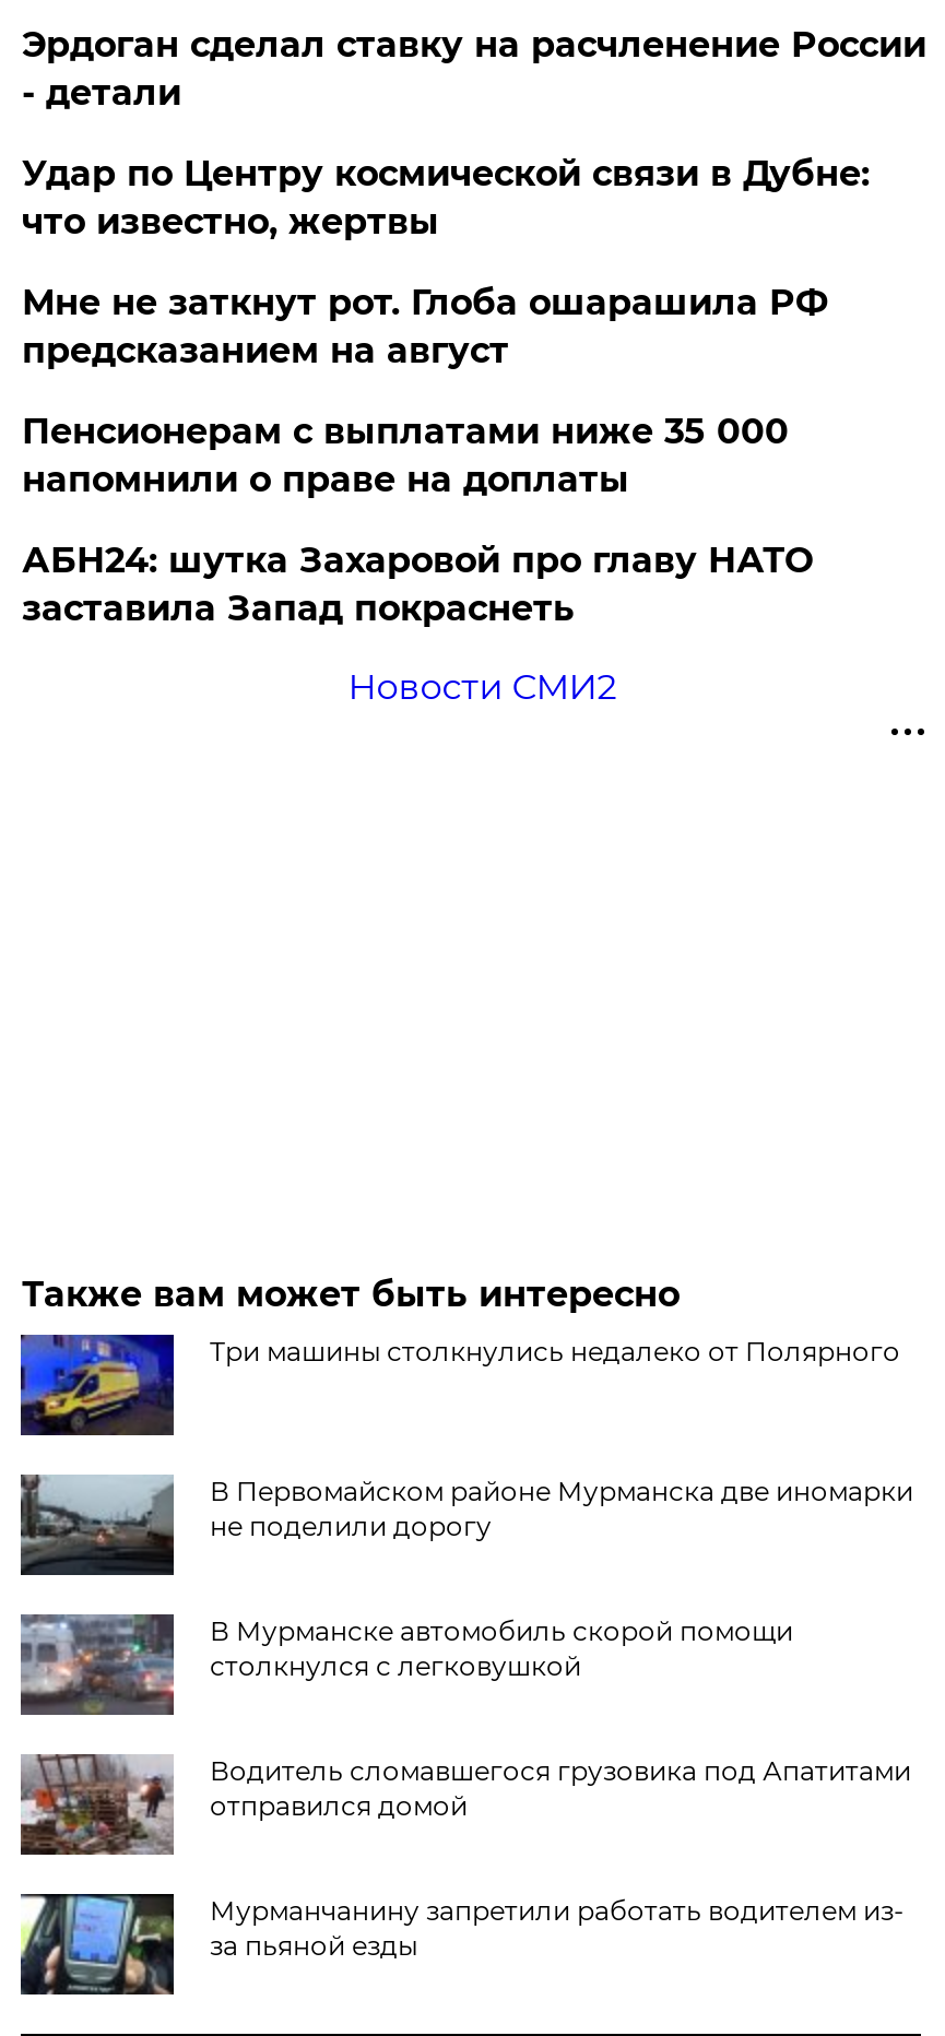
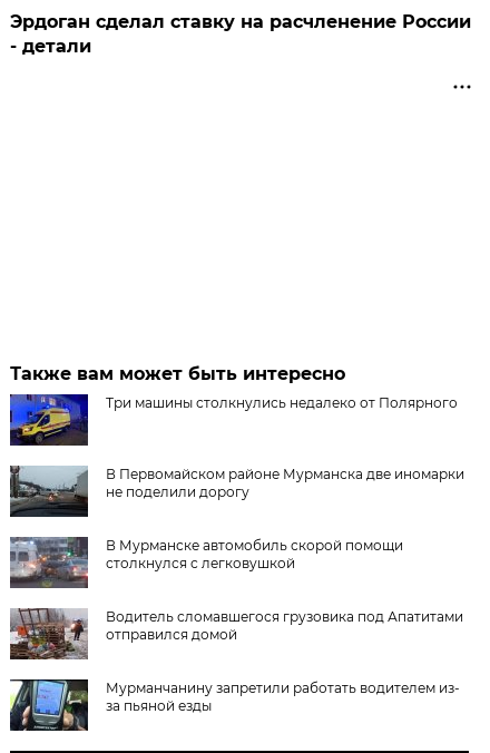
[22,153,869,708] Удар по Центру космической связи в Дубне: | что известно, жертвы | Мне не заткнут рот. Глоба ошарашила РФ | предсказанием на август | Пенсионерам с выплатами ниже 35 000 | напомнили о праве на доплаты | АБН24: шутка Захаровой про главу НАТО | заставила Запад покраснеть | Новости СМИ2 -> none

